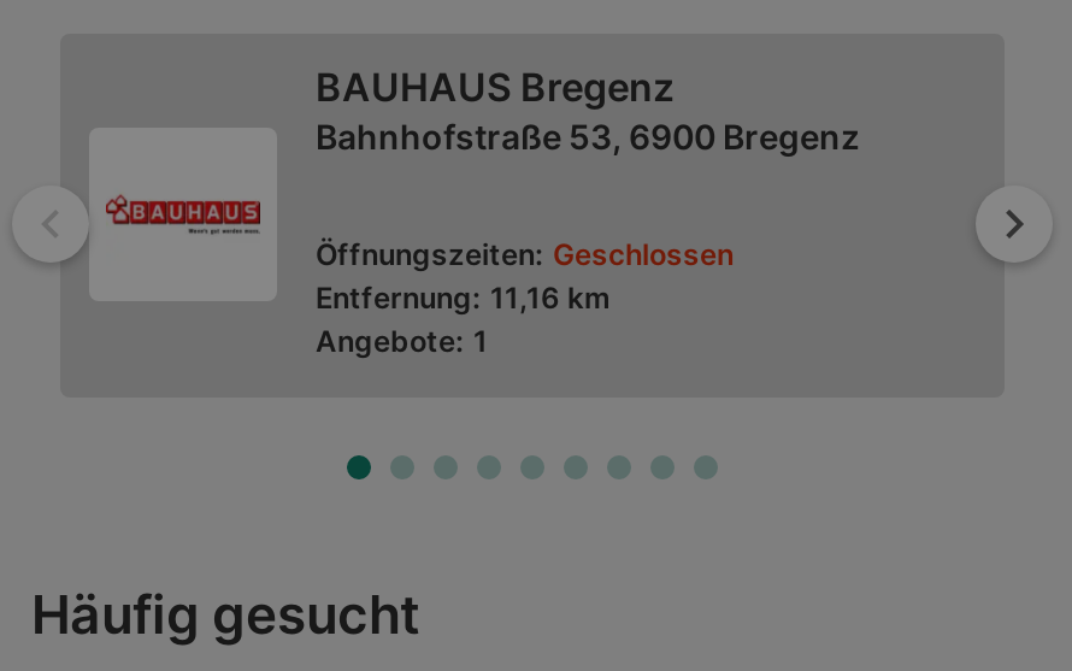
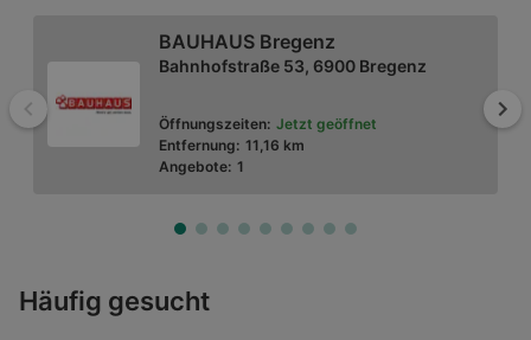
[316,237,734,273] Öffnungszeiten: Geschlossen -> [159,115,376,133] Öffnungszeiten: Jetzt geöffnet

